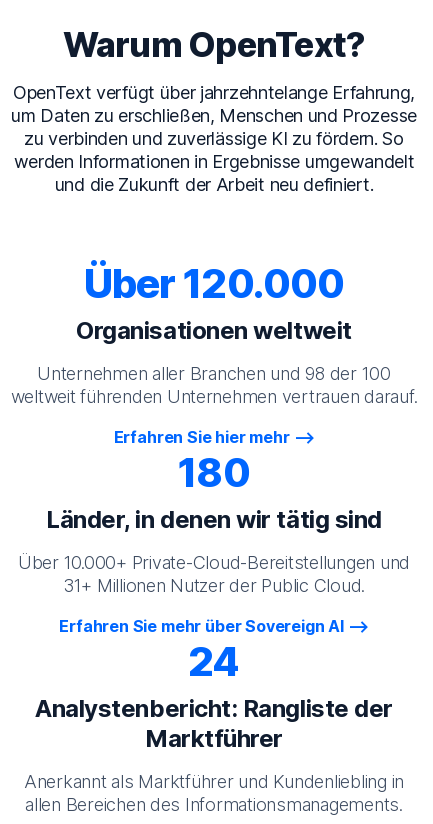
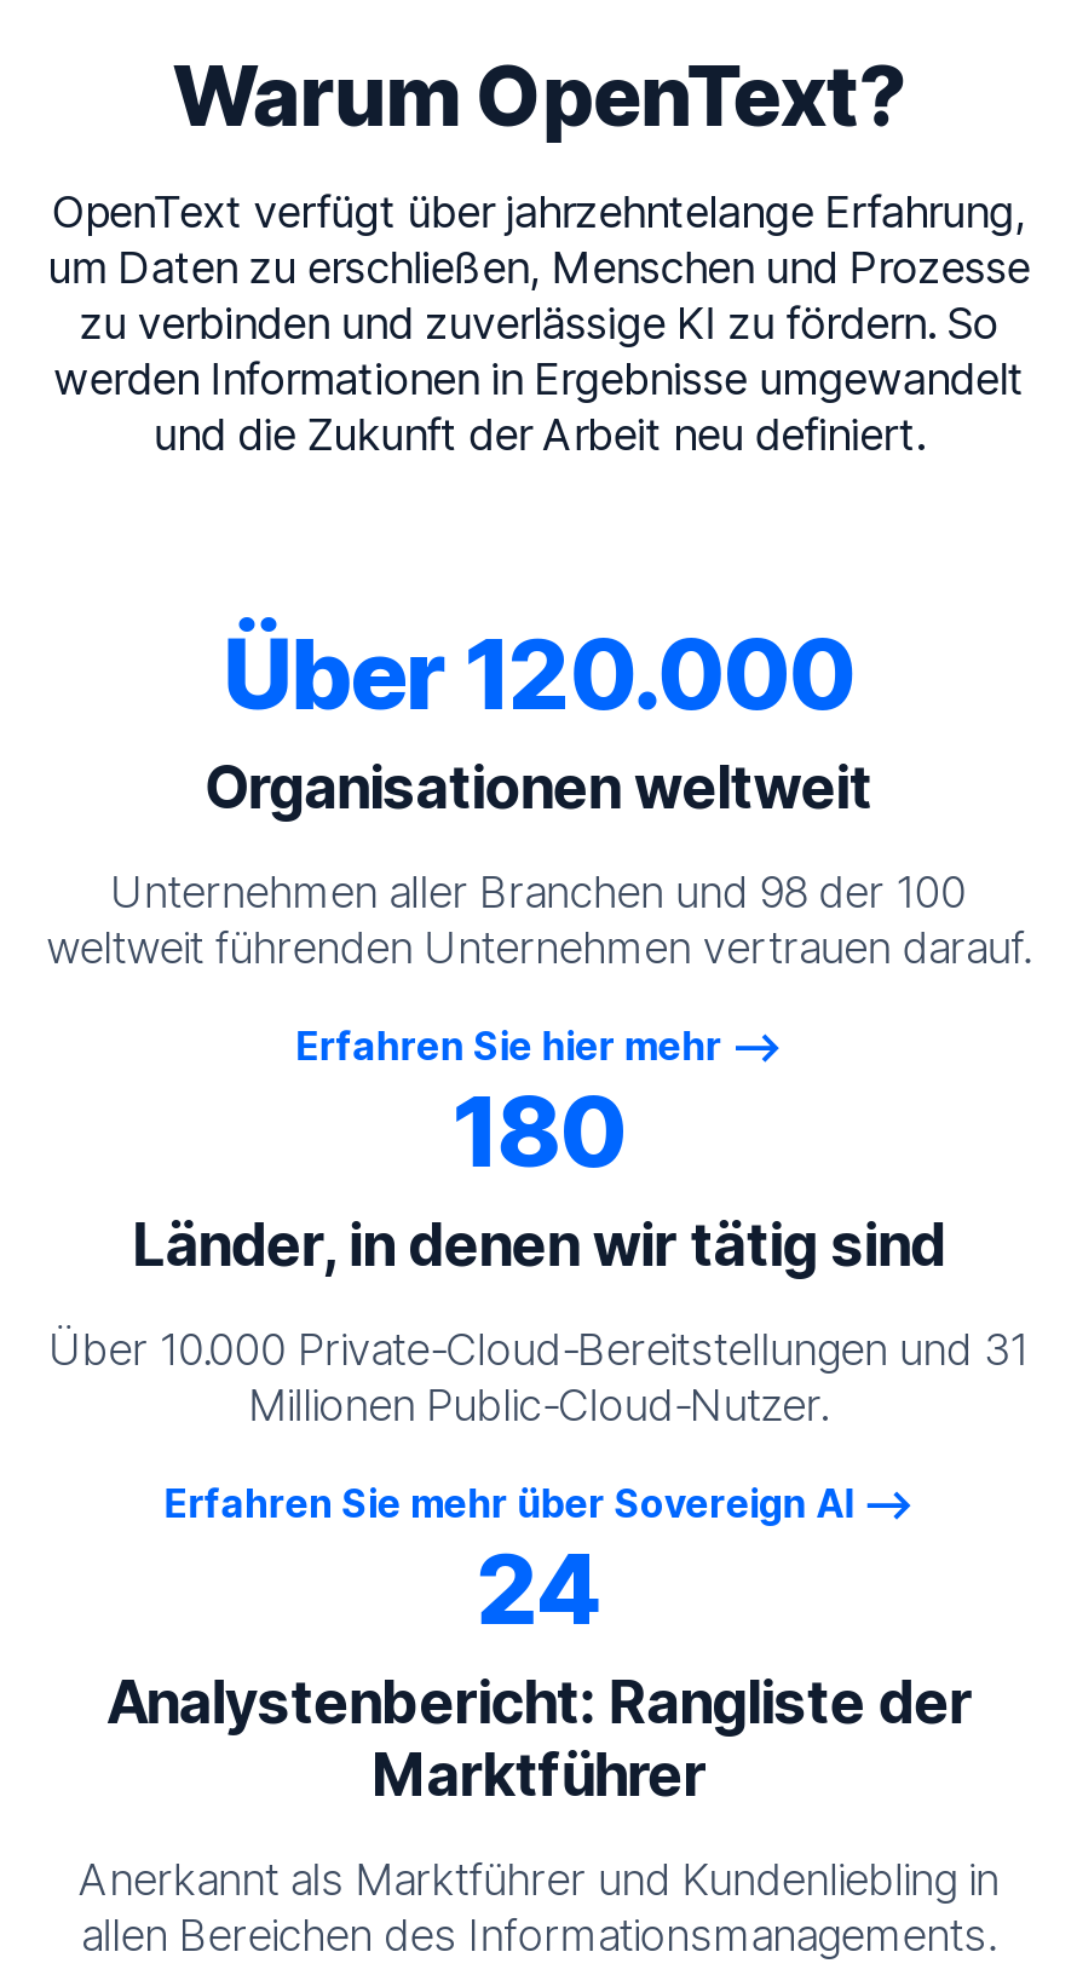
[18,552,410,596] Über 10.000+ Private-Cloud-Bereitstellungen und | 31+ Millionen Nutzer der Public Cloud. -> [49,1324,1028,1430] Über 10.000 Private-Cloud-Bereitstellungen und 31 | Millionen Public-Cloud-Nutzer.

